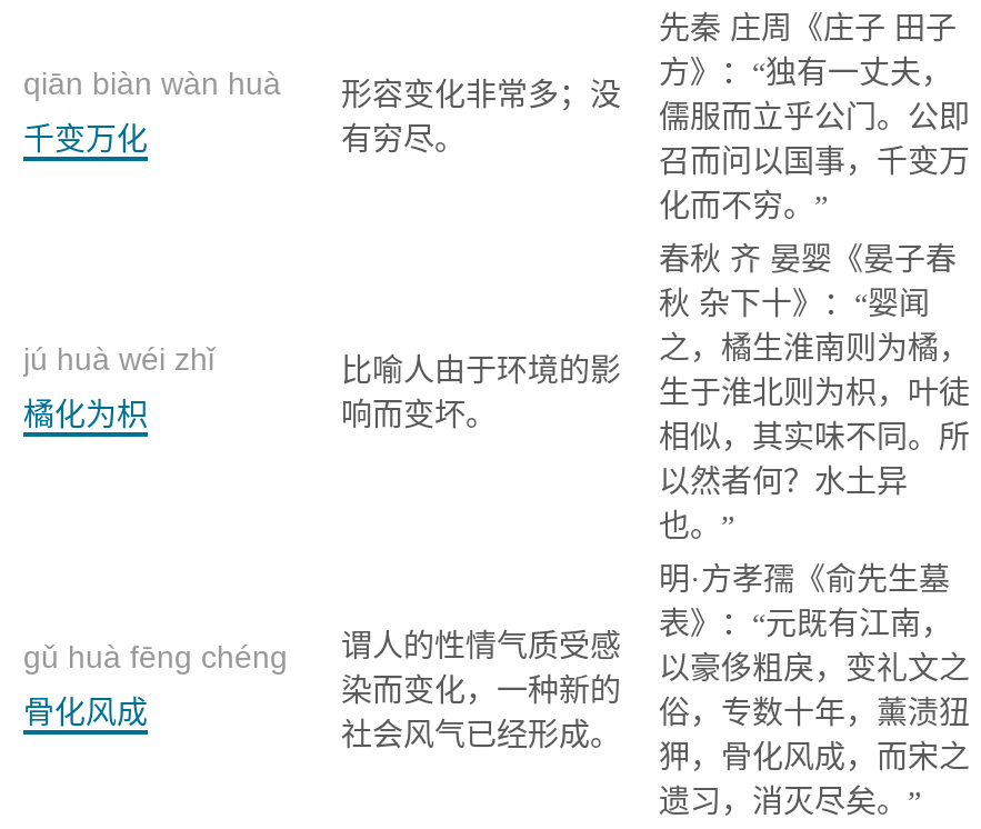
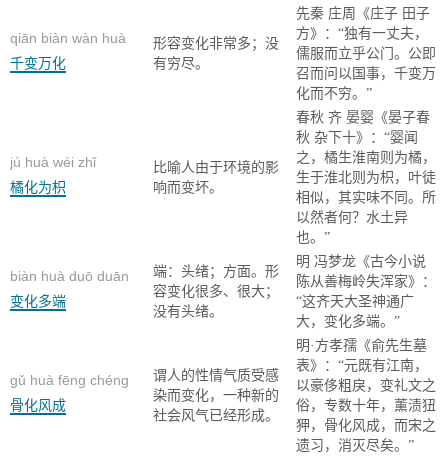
none -> [10,268,129,309] biàn huà duō duān | 变化多端
none -> [153,264,279,319] 端：头绪；方面。形 | 容变化很多、很大； | 没有头绪。
none -> [296,254,436,329] 明 冯梦龙《古今小说 | 陈从善梅岭失浑家》： | “这齐天大圣神通广 | 大，变化多端。”

